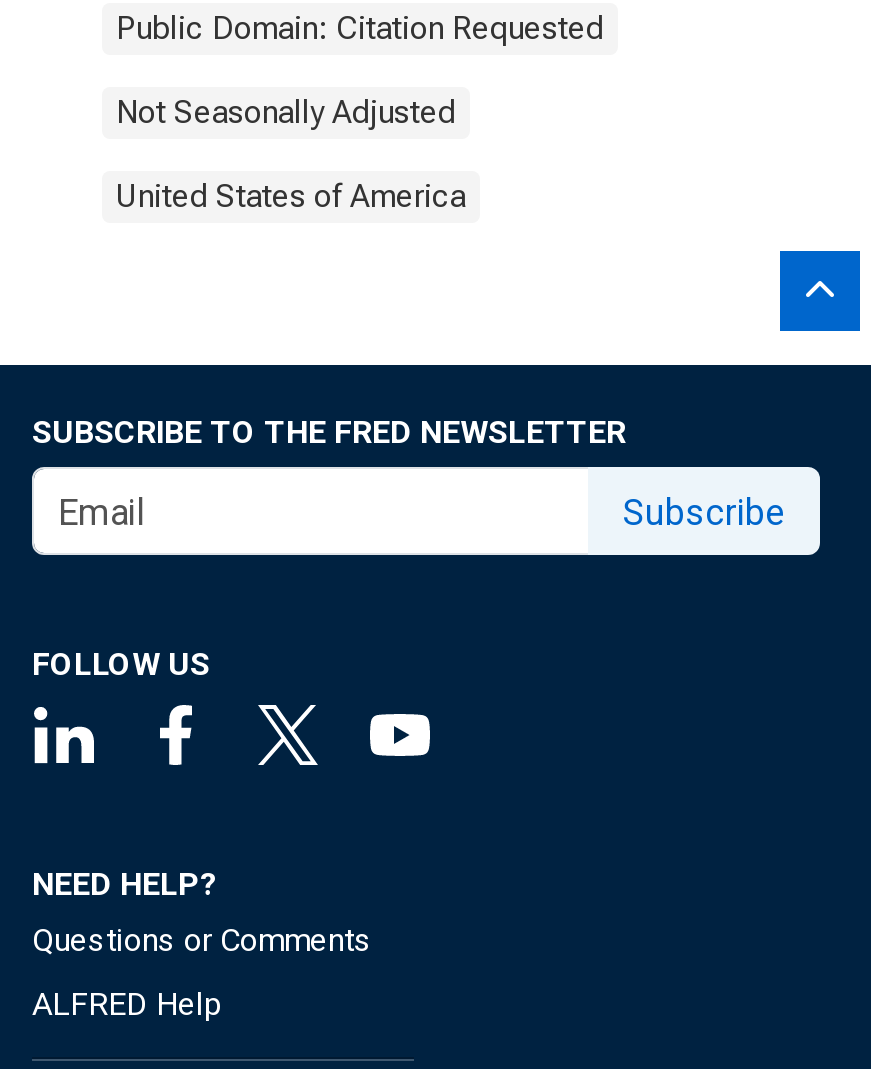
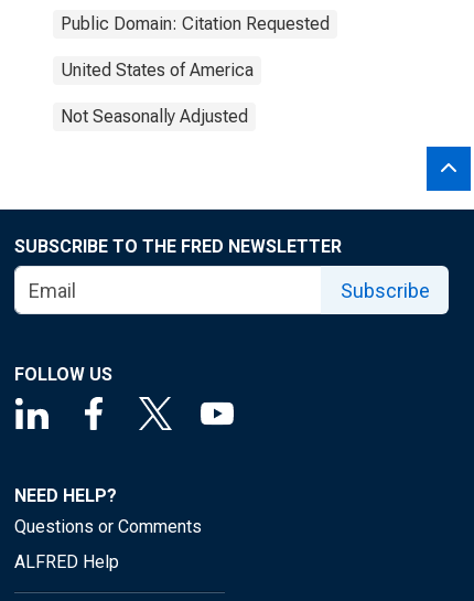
moved [116,93,456,131] -> [61,106,248,127]: Not Seasonally Adjusted
moved [116,177,466,215] -> [61,60,254,81]: United States of America

